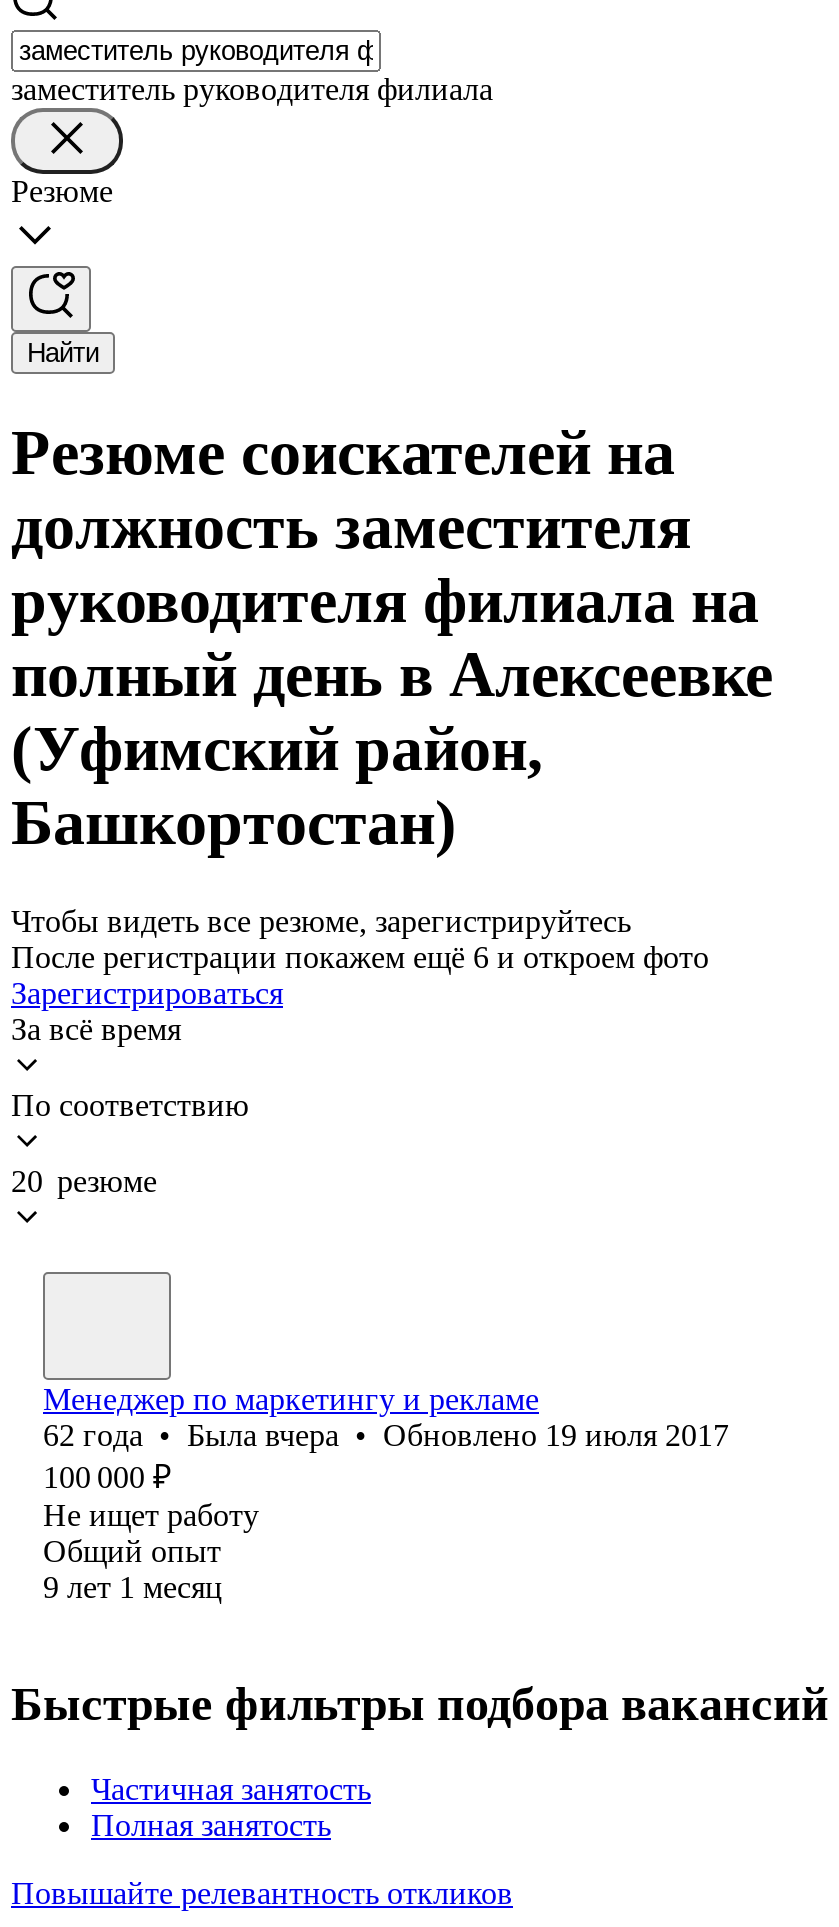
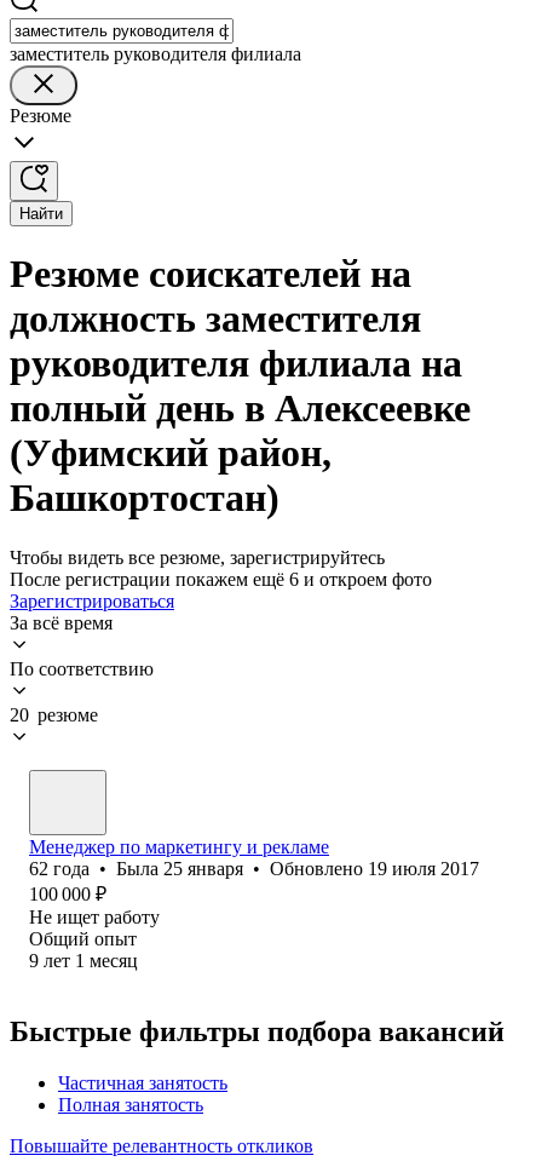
[43,1418,729,1452] 62 года • Была вчера • Обновлено 19 июля 2017 -> [29,858,479,879] 62 года • Была 25 января • Обновлено 19 июля 2017

